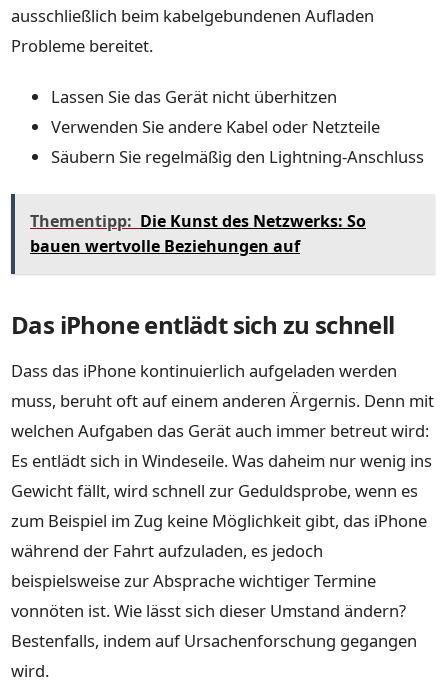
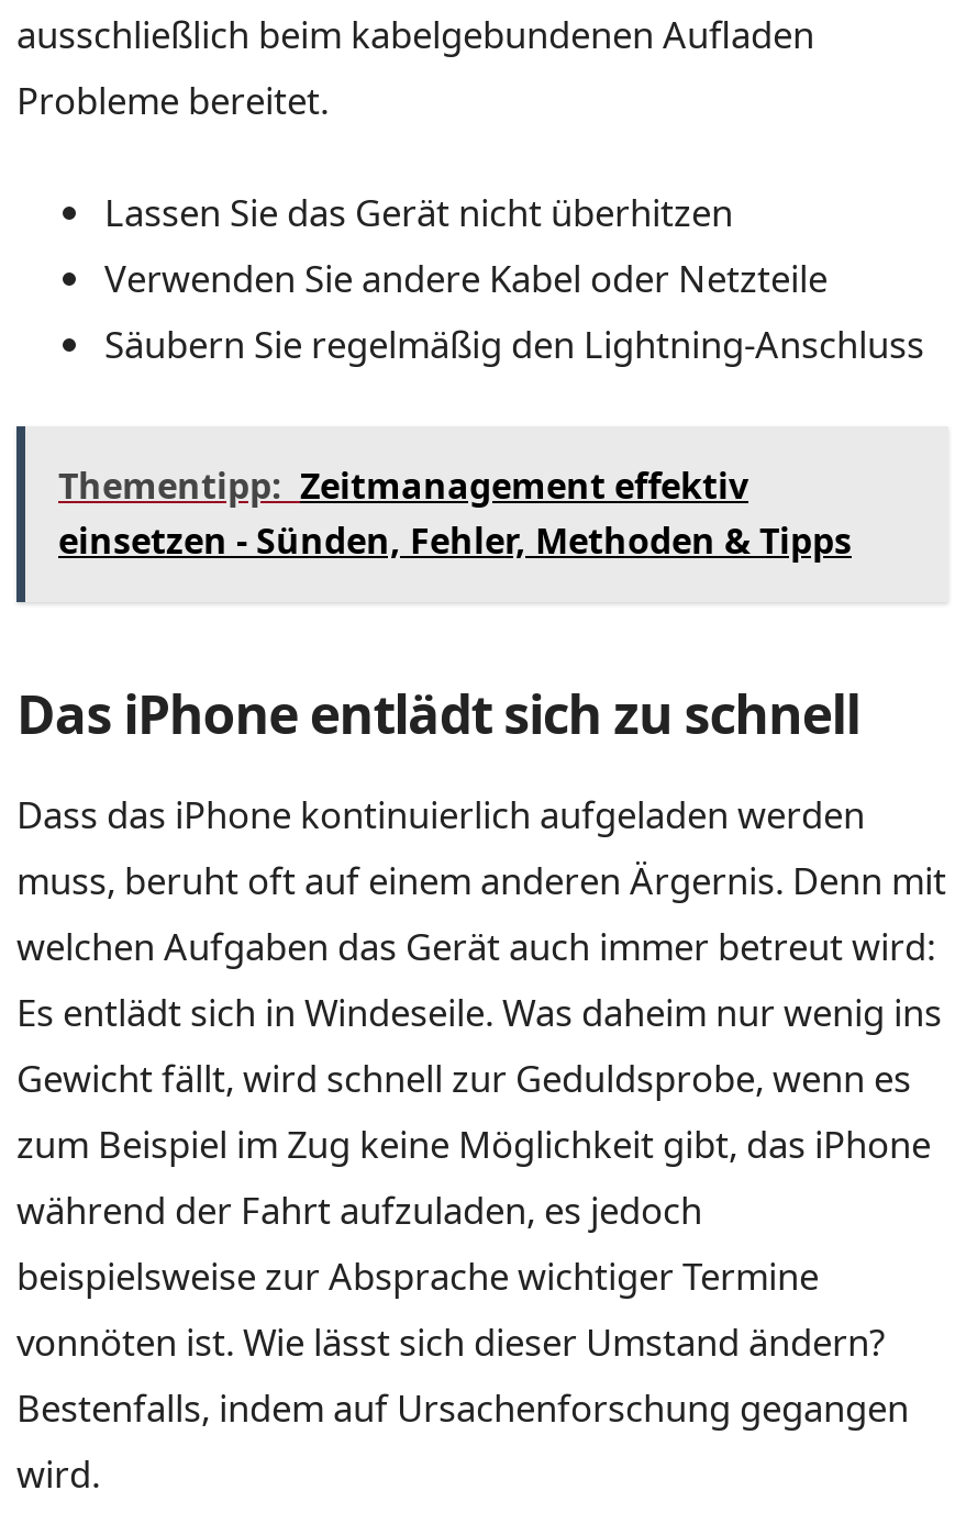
[30,210,366,257] Thementipp: Die Kunst des Netzwerks: So | bauen wertvolle Beziehungen auf -> [58,461,852,564] Thementipp: Zeitmanagement effektiv | einsetzen - Sünden, Fehler, Methoden & Tipps

